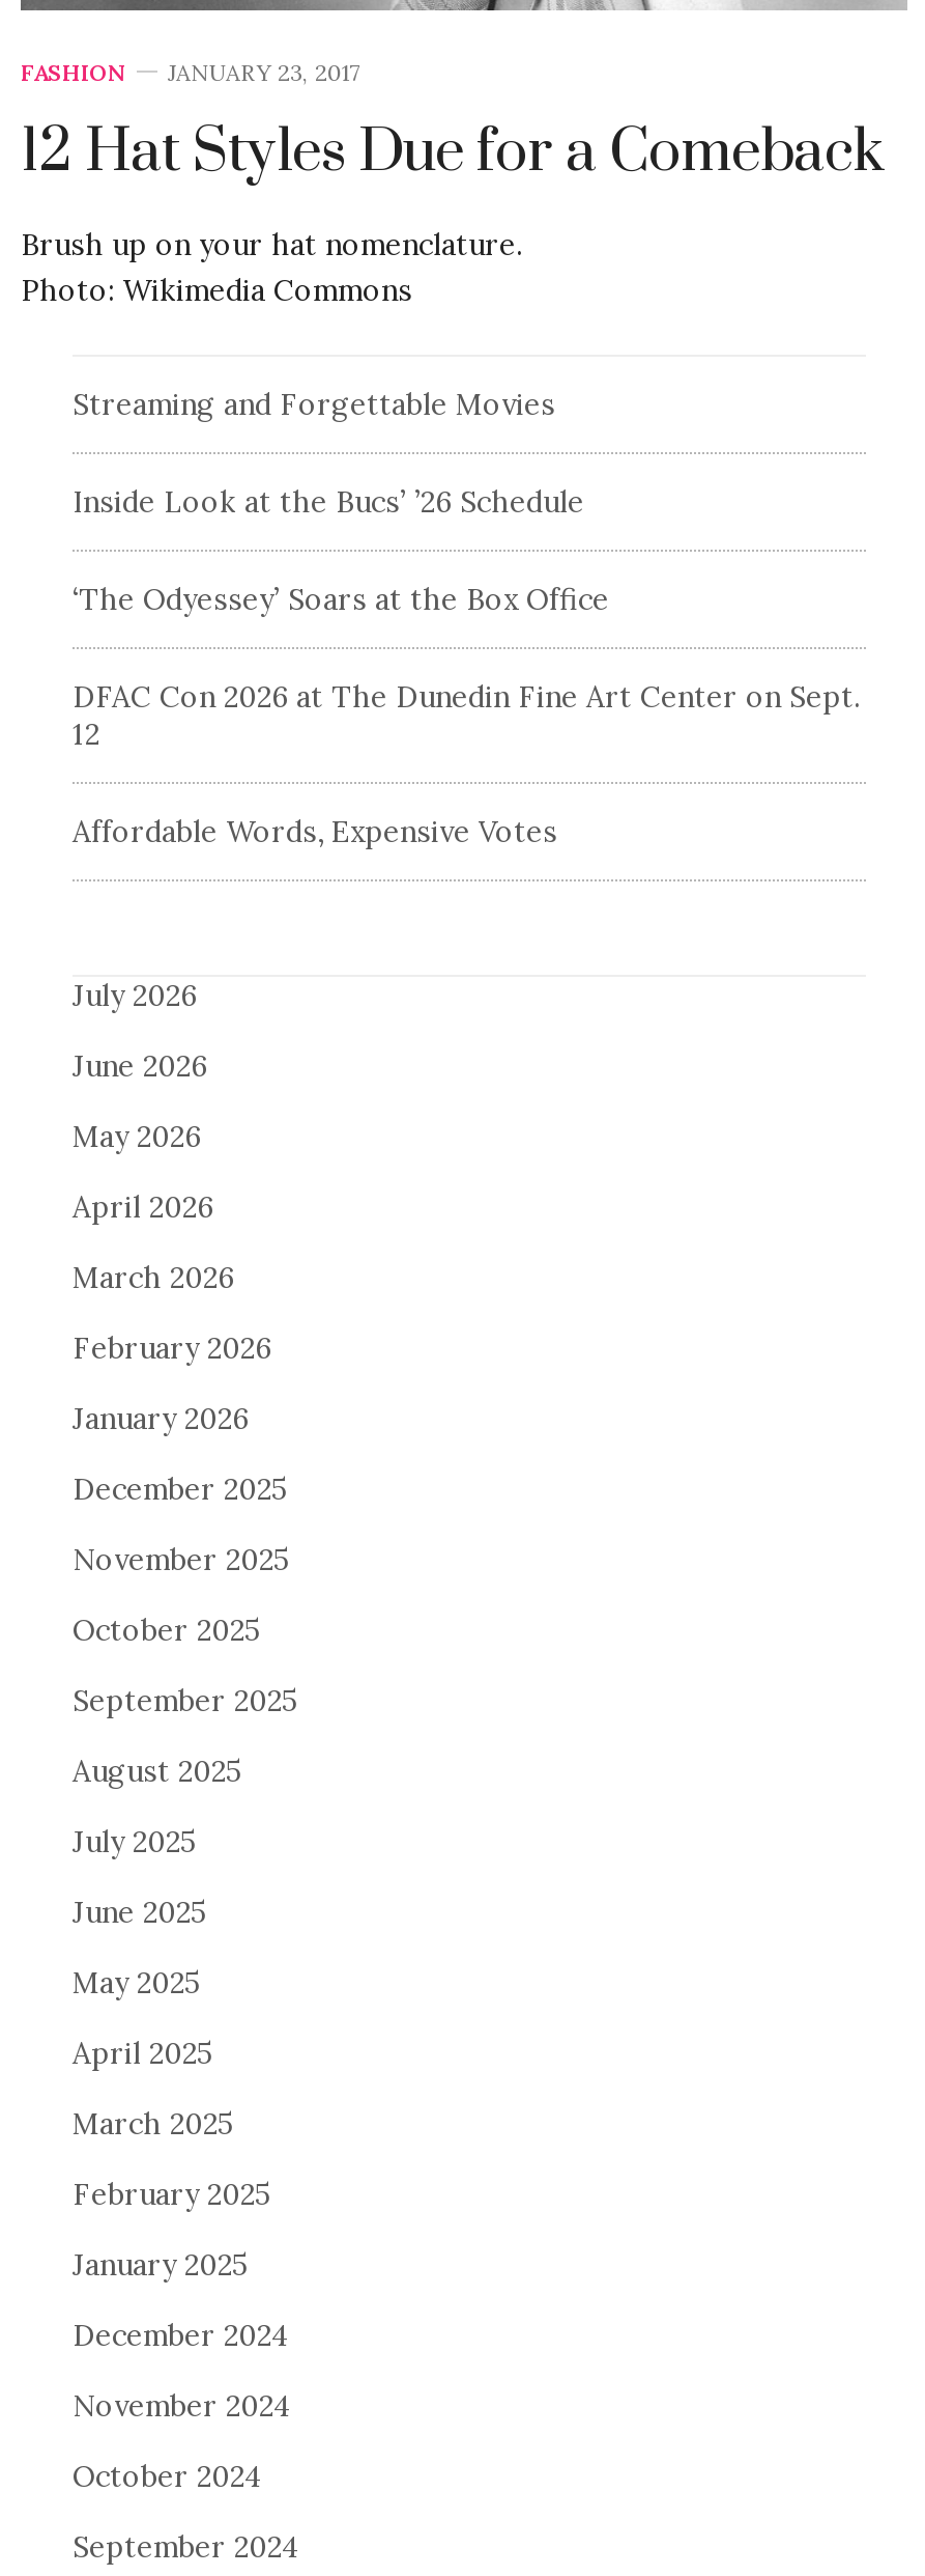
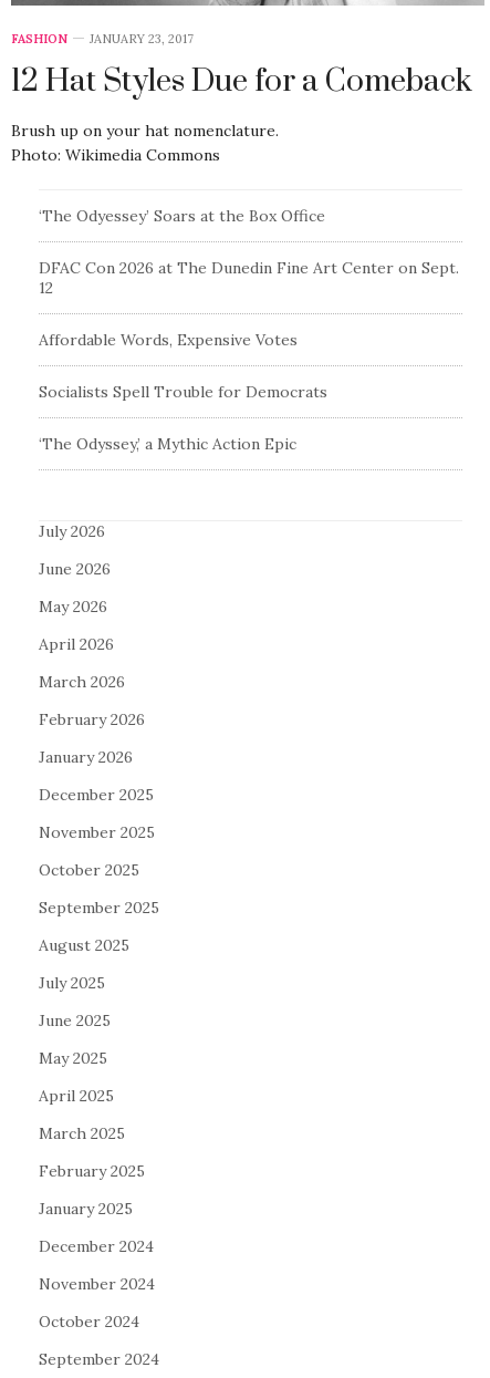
[73,385,584,520] Streaming and Forgettable Movies | Inside Look at the Bucs’ ’26 Schedule -> none
moved [73,580,860,849] -> [39,205,459,349]: ‘The Odyessey’ Soars at the Box Office | DFAC Con 2026 at The Dunedin Fine Art Center on Sept. | 12 | Affordable Words, Expensive Votes
none -> [39,381,327,453] Socialists Spell Trouble for Democrats | ‘The Odyssey,’ a Mythic Action Epic

